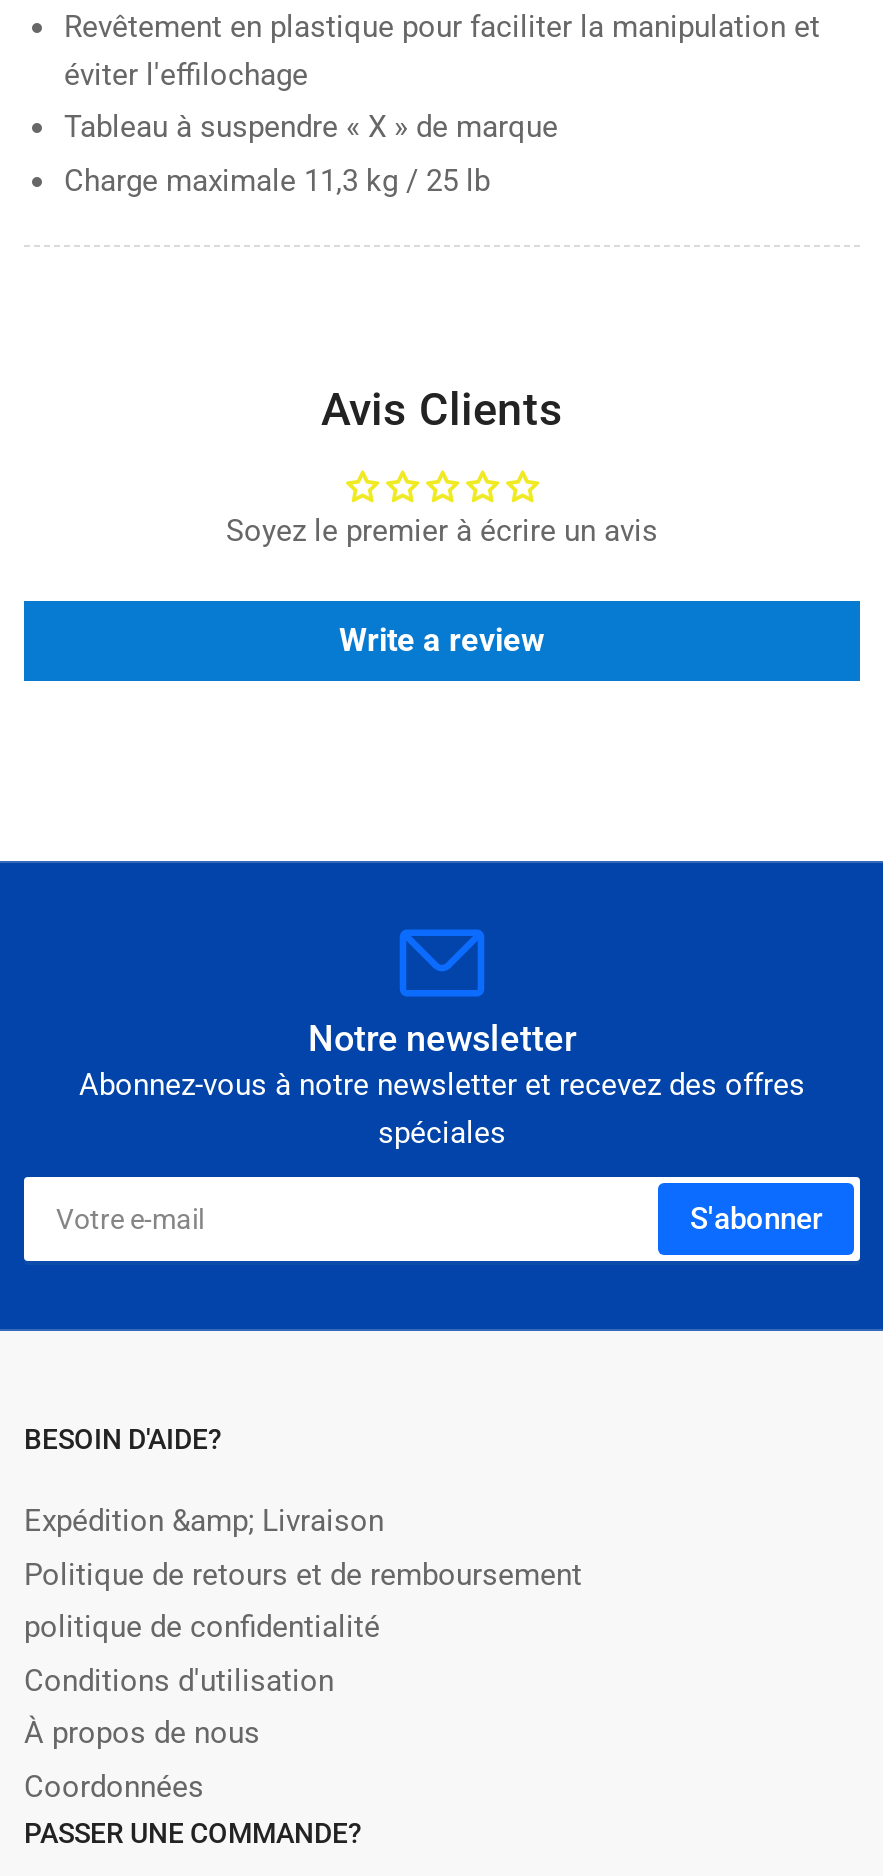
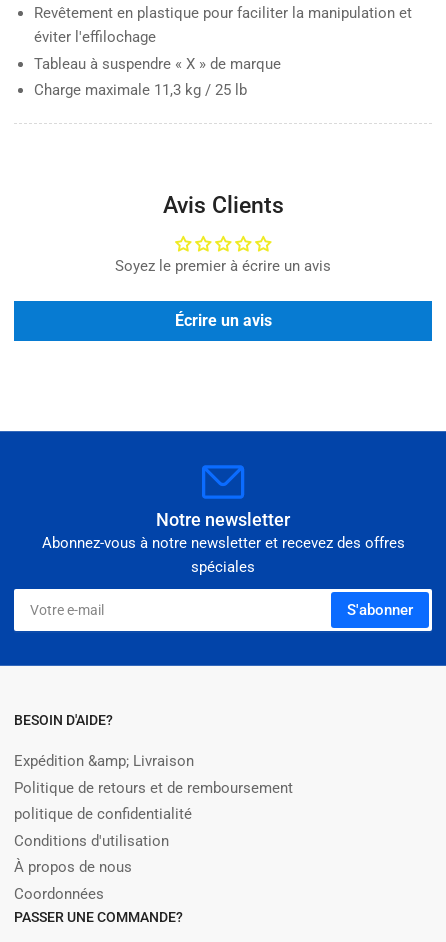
[339,621,545,659] Write a review -> [174,311,271,330] Écrire un avis

